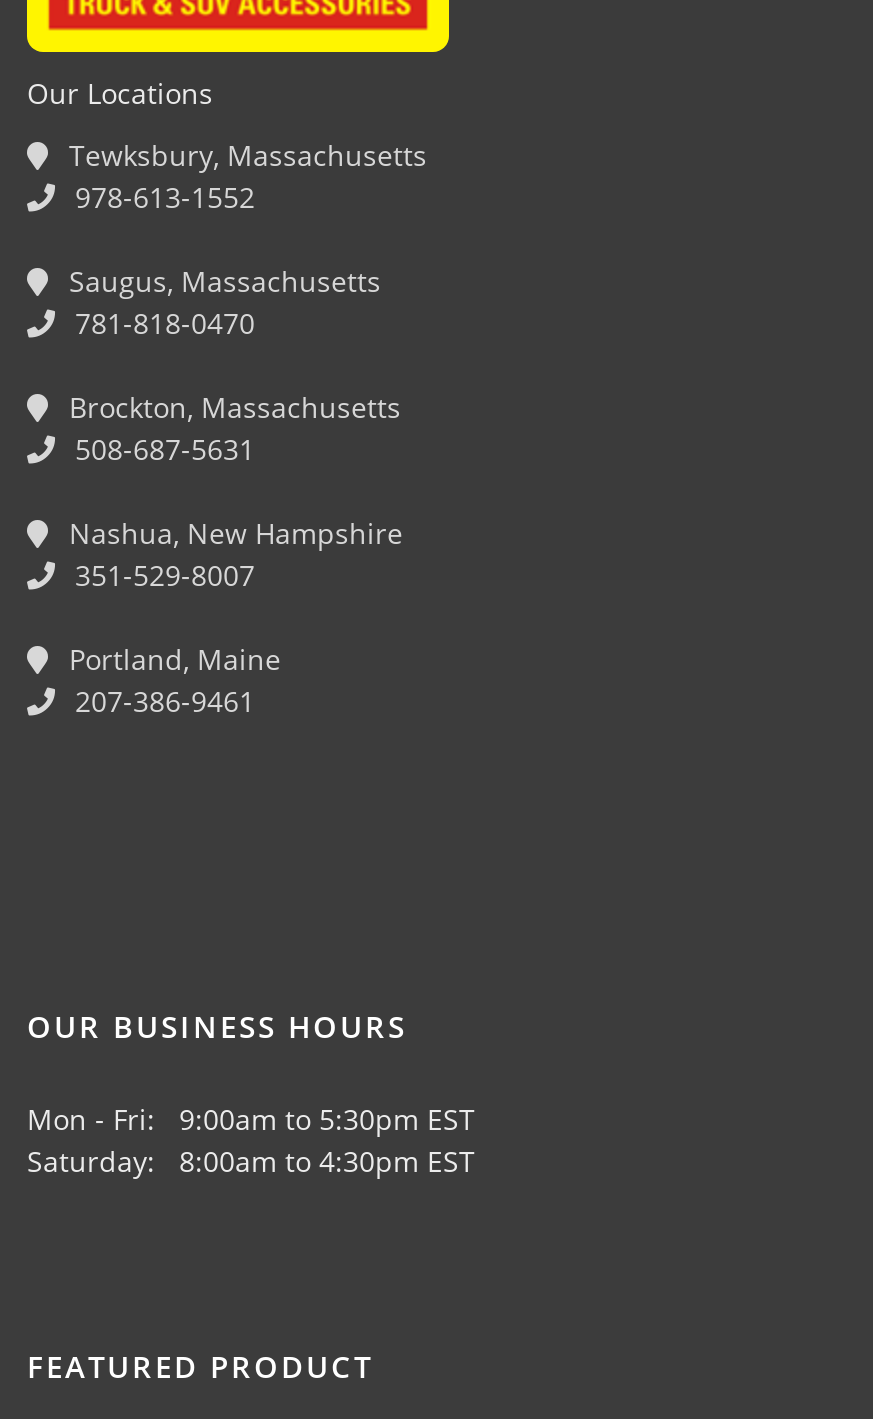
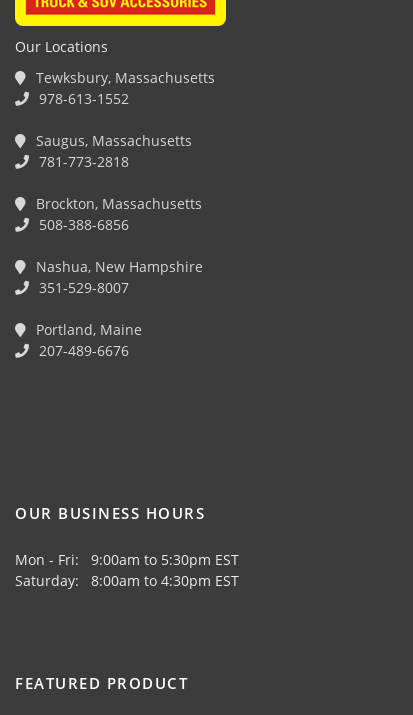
[67,303,255,341] 781-818-0470 -> [35,152,129,171] 781-773-2818
[67,429,255,467] 508-687-5631 -> [35,215,129,234] 508-388-6856
[67,681,255,719] 207-386-9461 -> [35,341,129,360] 207-489-6676

